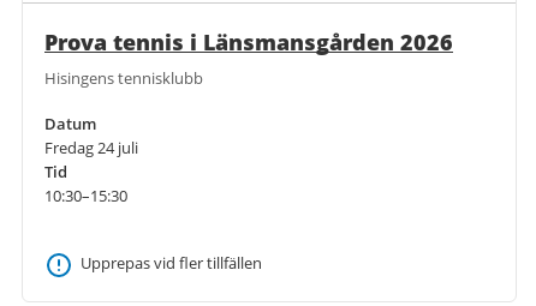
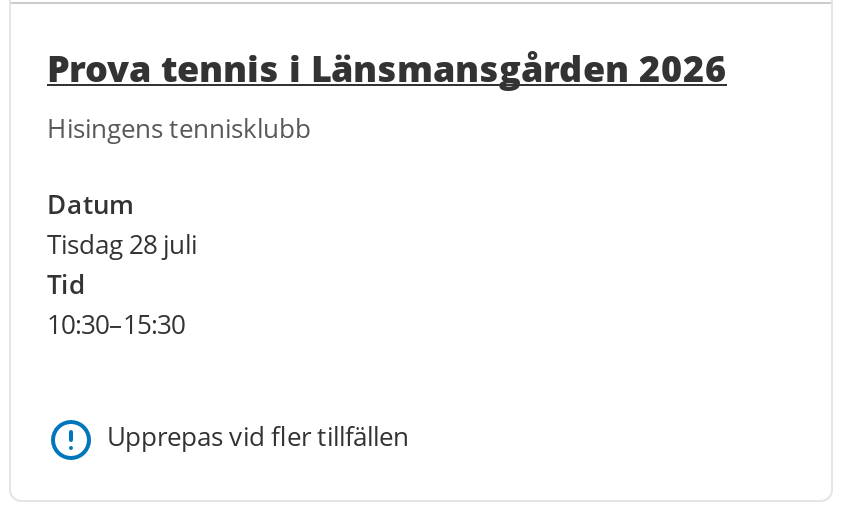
[44,136,138,158] Fredag 24 juli -> [47,225,197,261] Tisdag 28 juli

